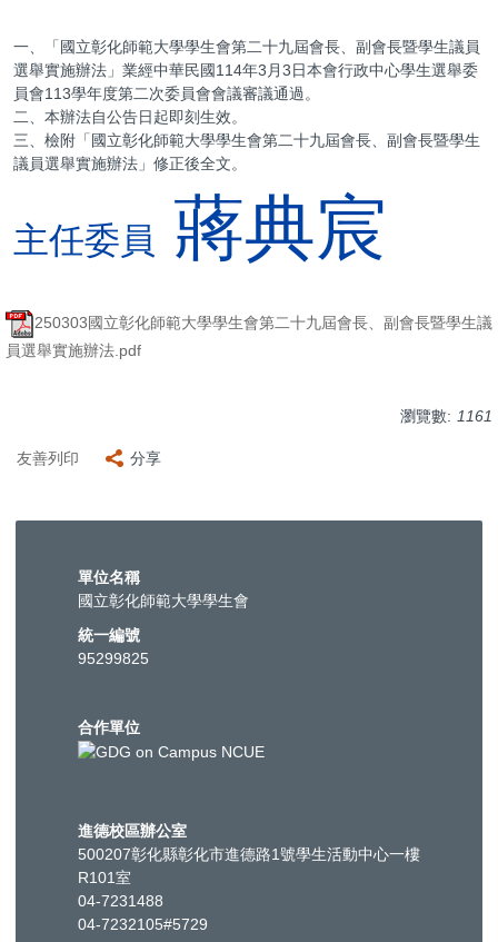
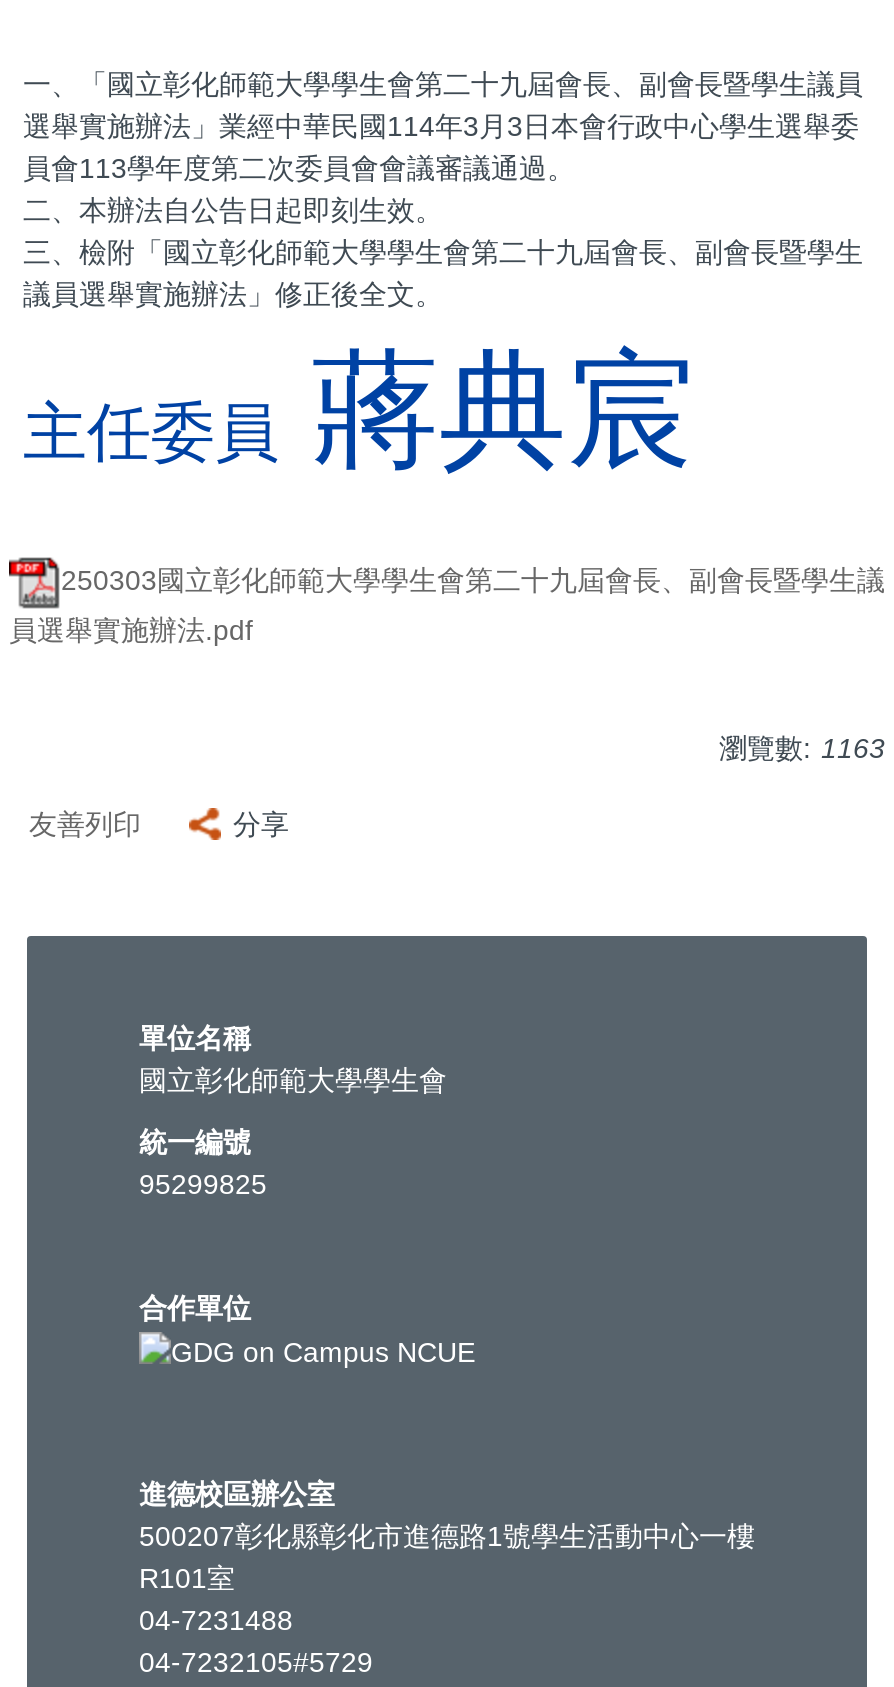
[400,407,492,425] 瀏覽數: 1161 -> [719,732,885,764] 瀏覽數: 1163

